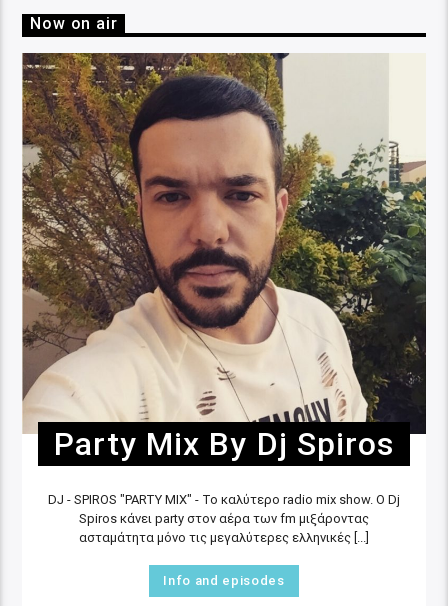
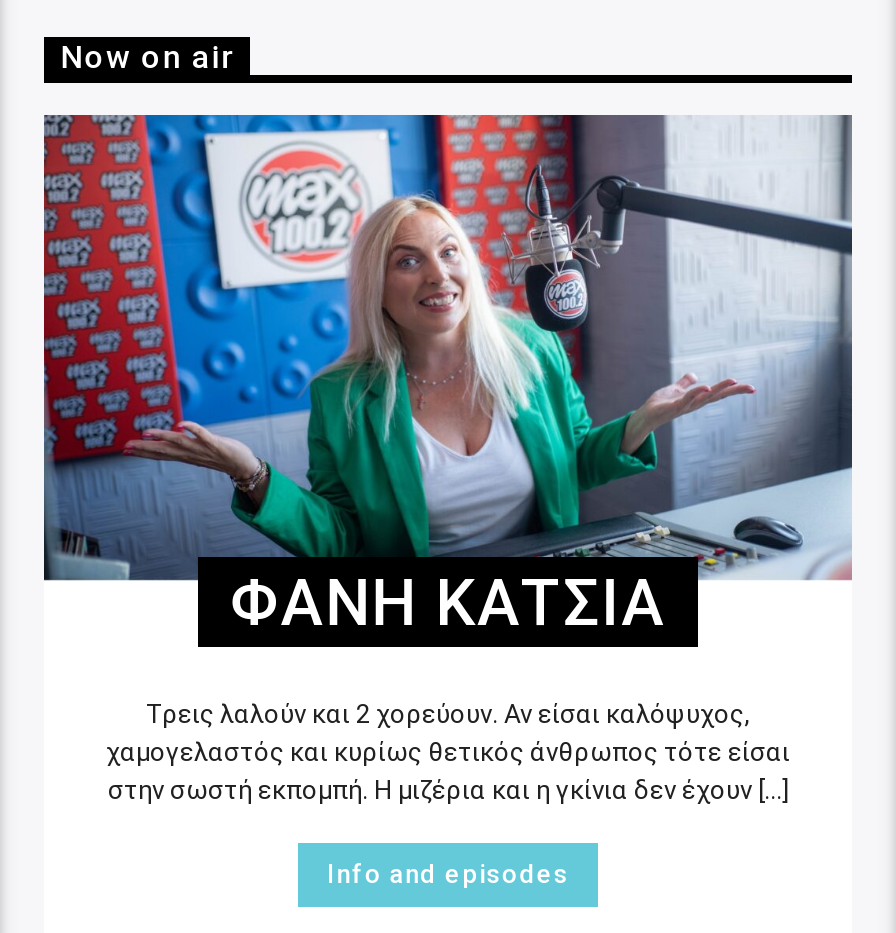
[22,52,427,467] [image] | Party Mix By Dj Spiros -> [42,113,852,645] [image] | ΦΑΝΗ ΚΑΤΣΙΑ
[48,492,400,545] DJ - SPIROS "PARTY MIX" - Το καλύτερο radio mix show. O Dj | Spiros κάνει party στον αέρα των fm μιξάροντας | ασταμάτητα μόνο τις μεγαλύτερες ελληνικές [...] -> [106,699,790,805] Τρεις λαλούν και 2 χορεύουν. Αν είσαι καλόψυχος, | χαμογελαστός και κυρίως θετικός άνθρωπος τότε είσαι | στην σωστή εκπομπή. Η μιζέρια και η γκίνια δεν έχουν [...]

